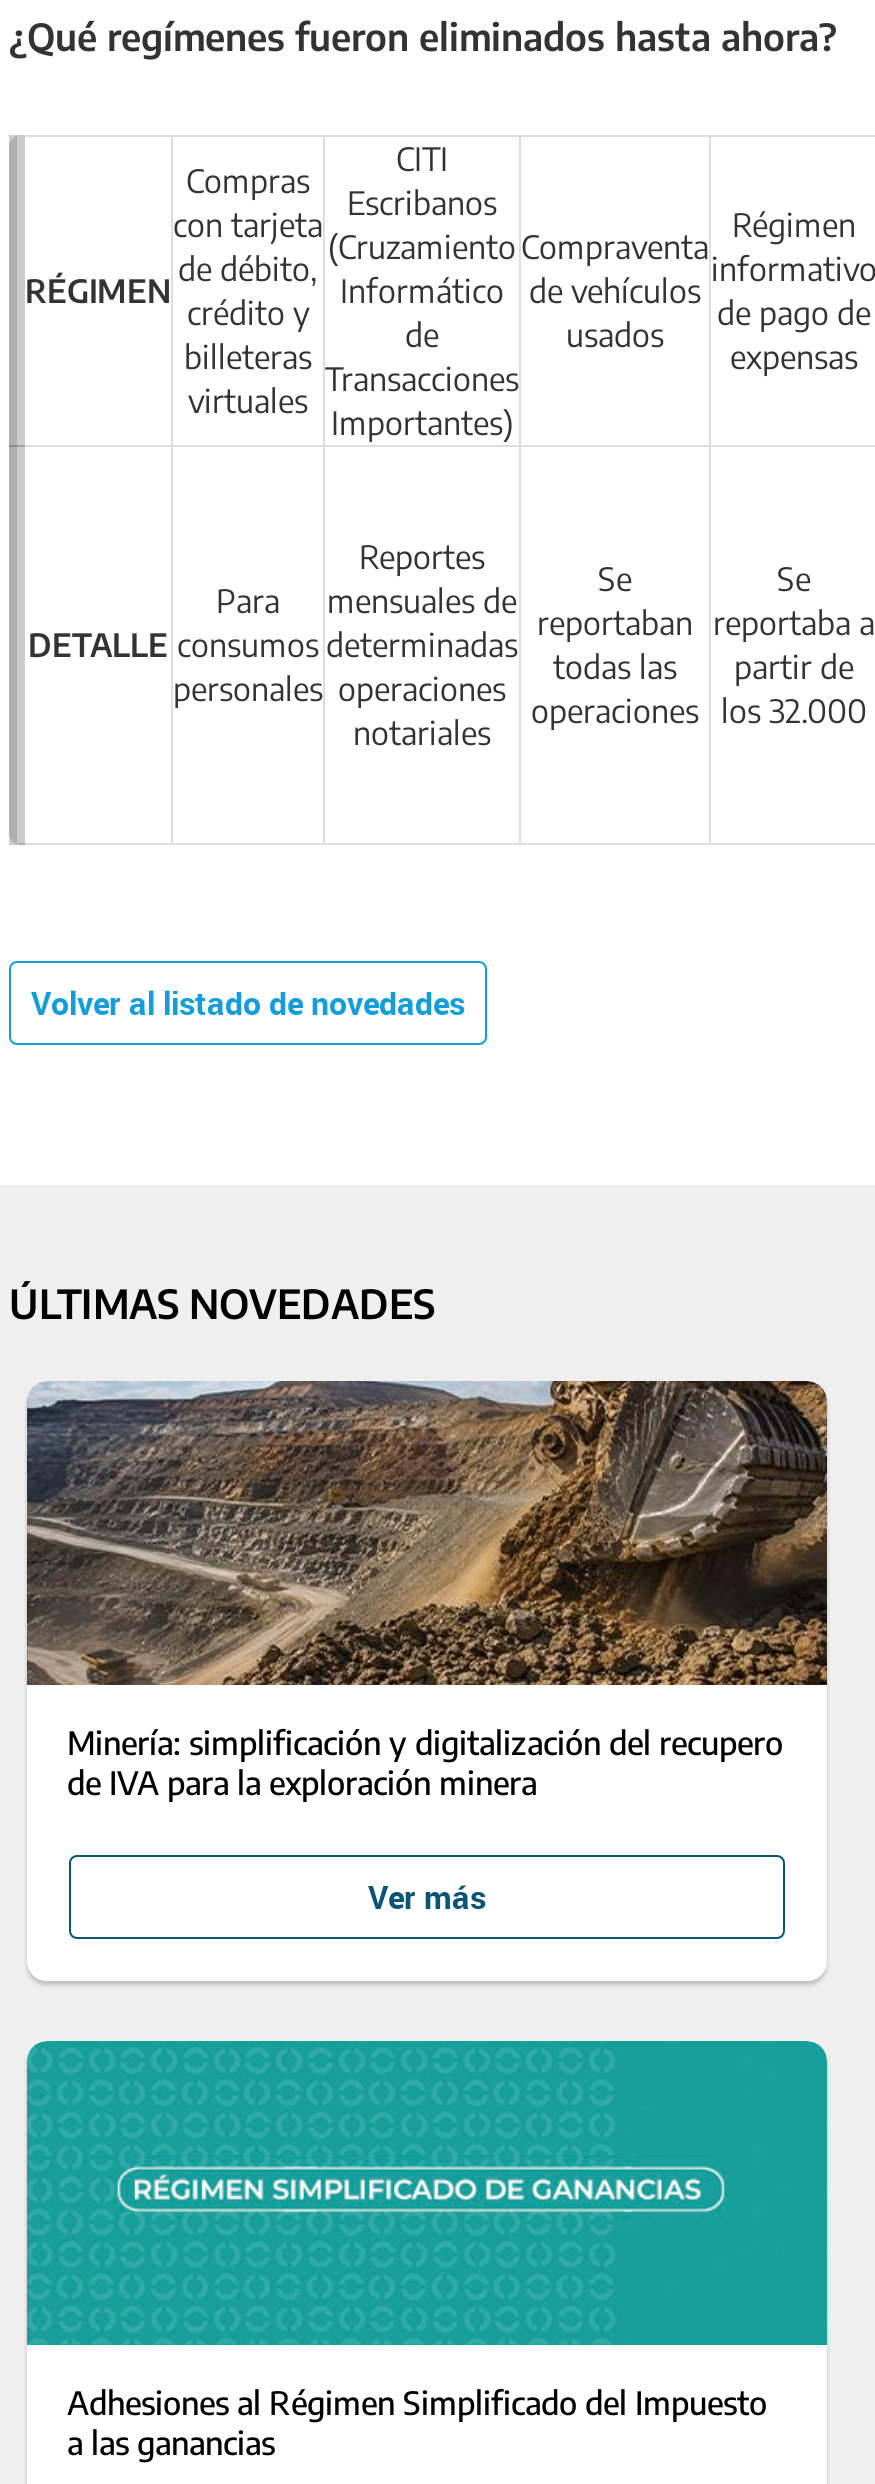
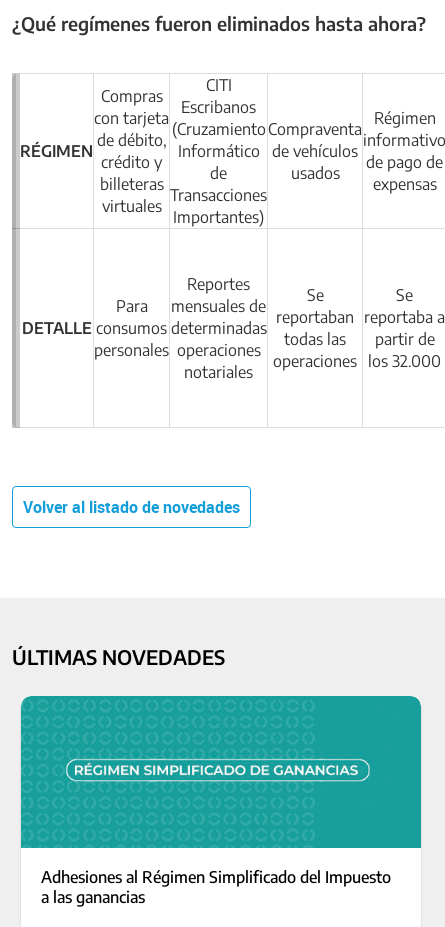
[25,1379,829,1920] [image] | Minería: simplificación y digitalización del recupero | de IVA para la exploración minera | Ver más -> none

